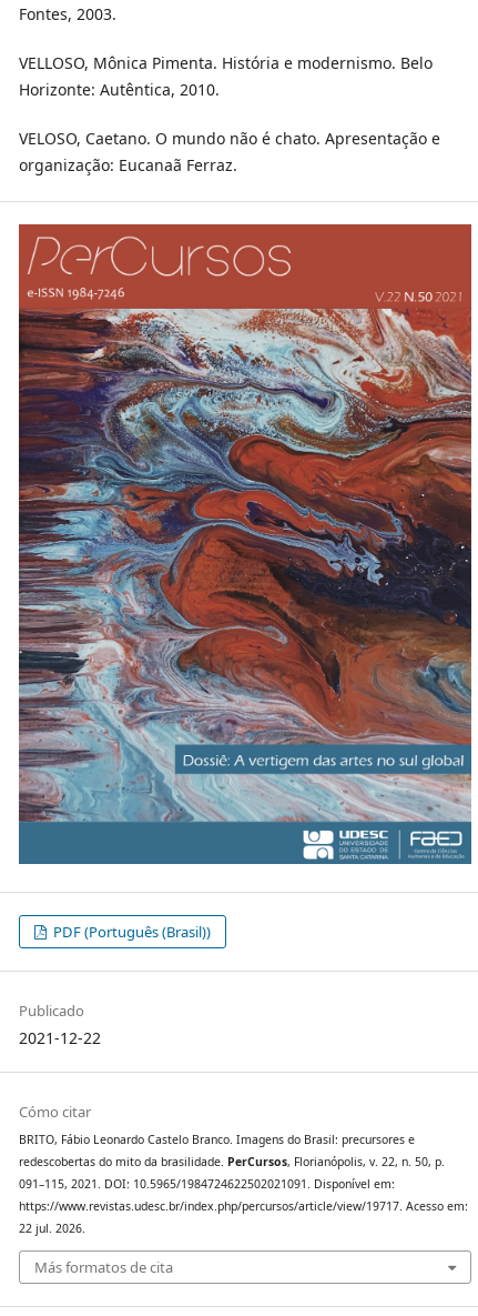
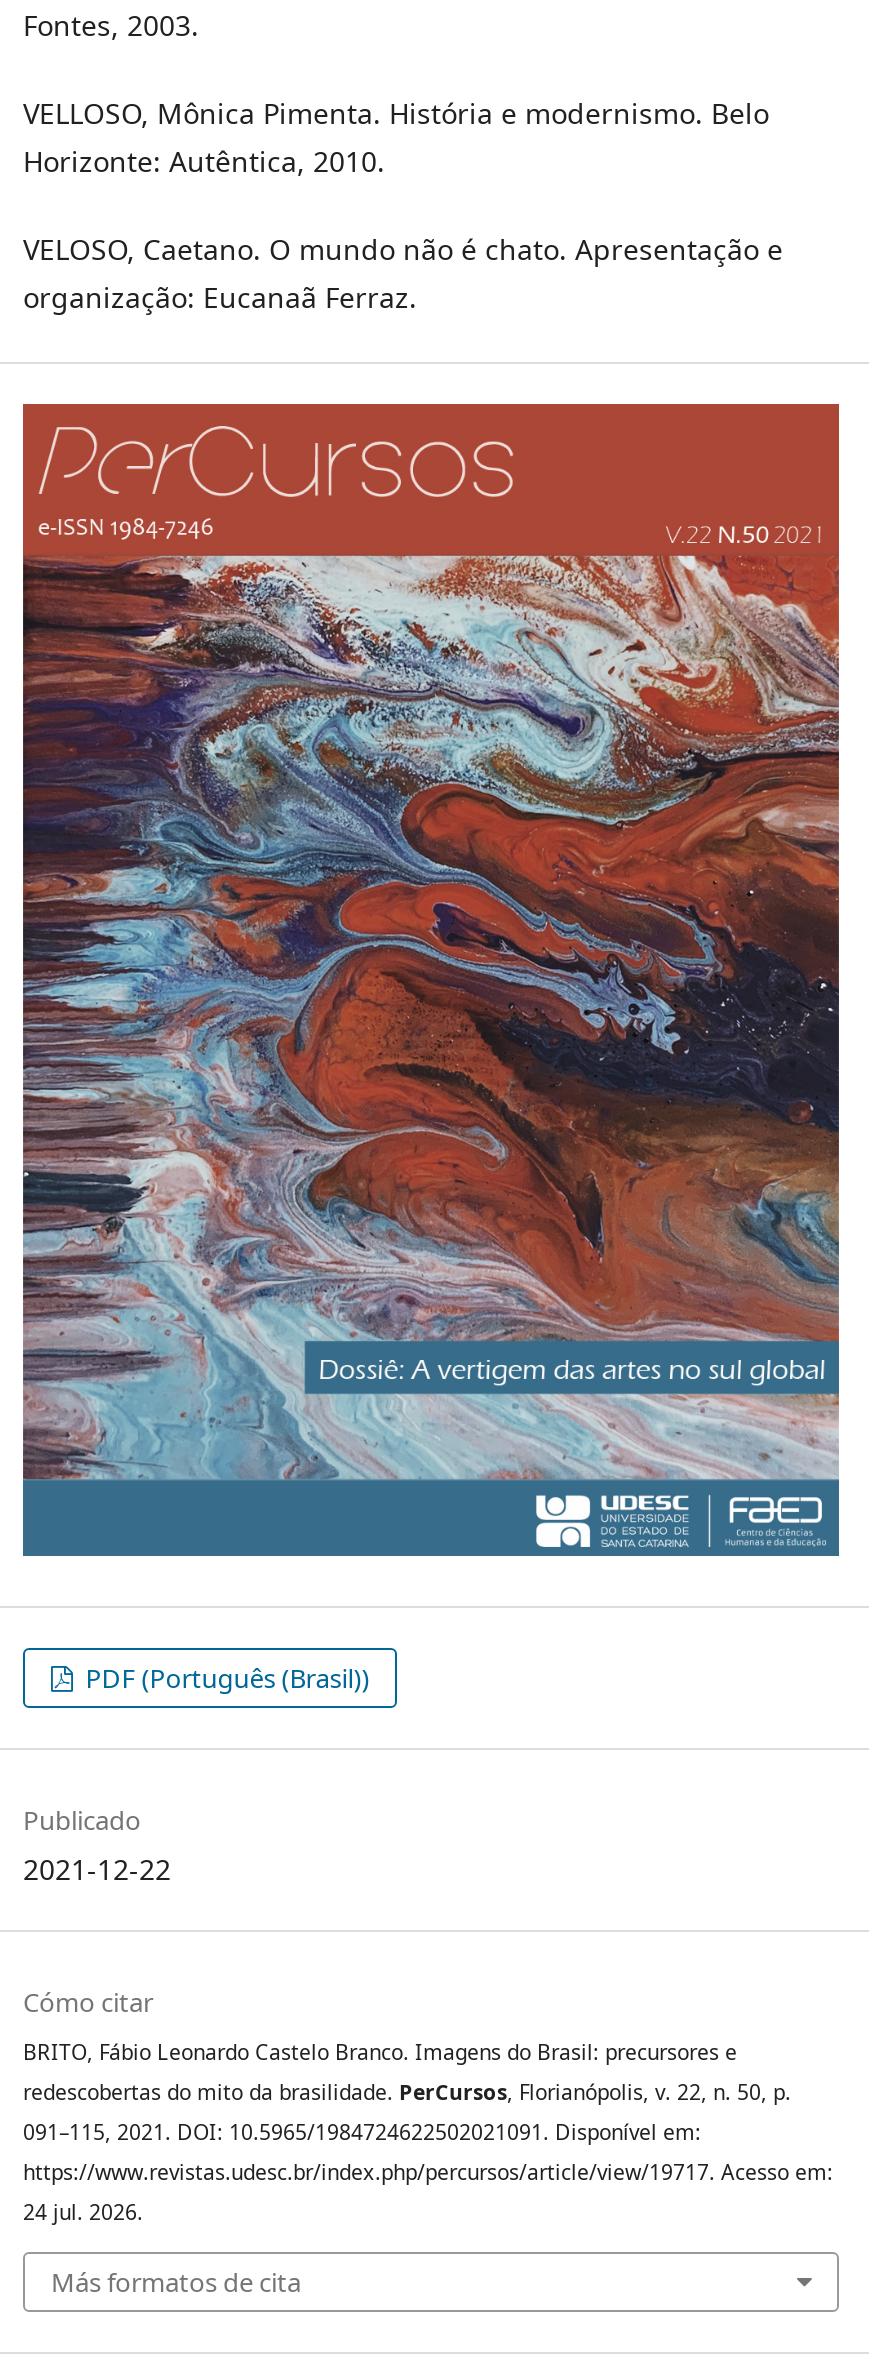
[19,1220,85,1236] 22 jul. 2026. -> [23,2198,143,2226] 24 jul. 2026.

